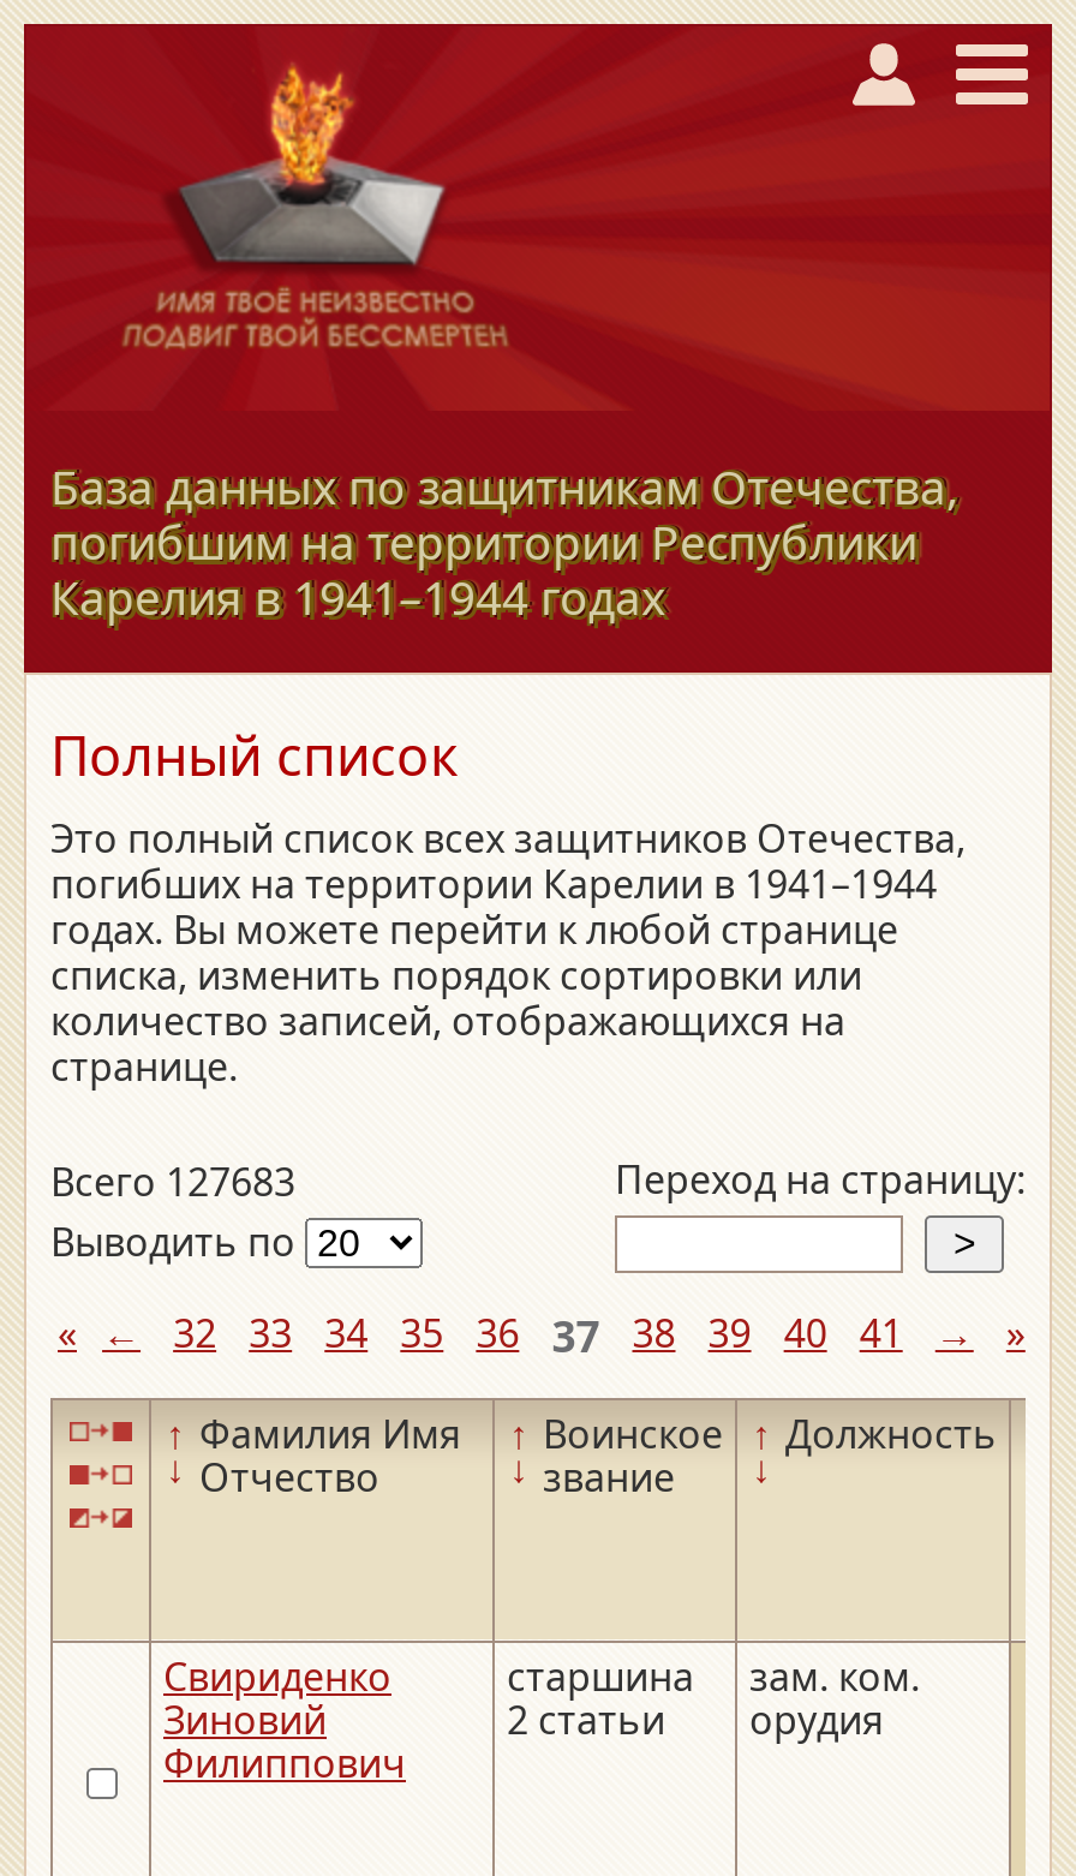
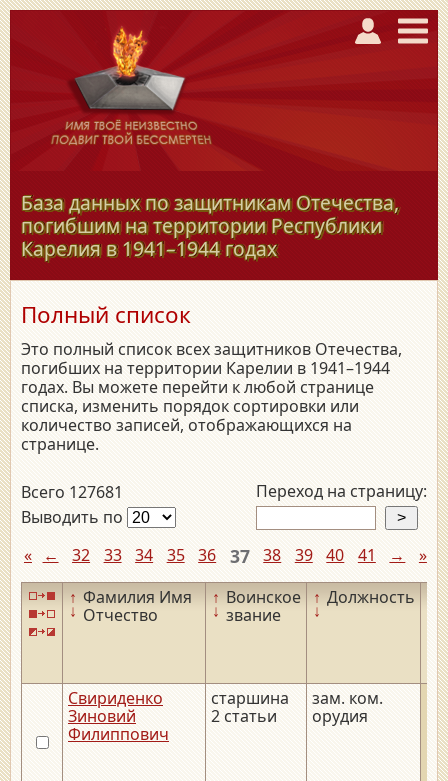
[50,1156,295,1208] Всего 127683 -> [21,481,123,503] Всего 127681

